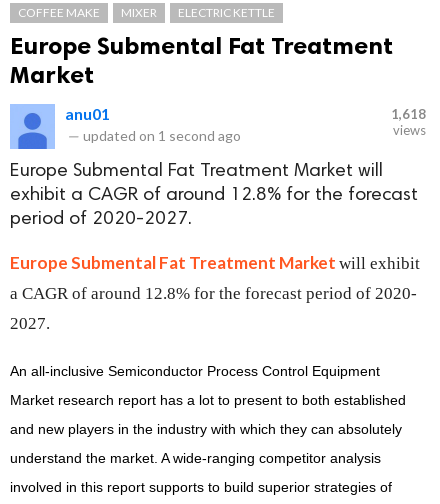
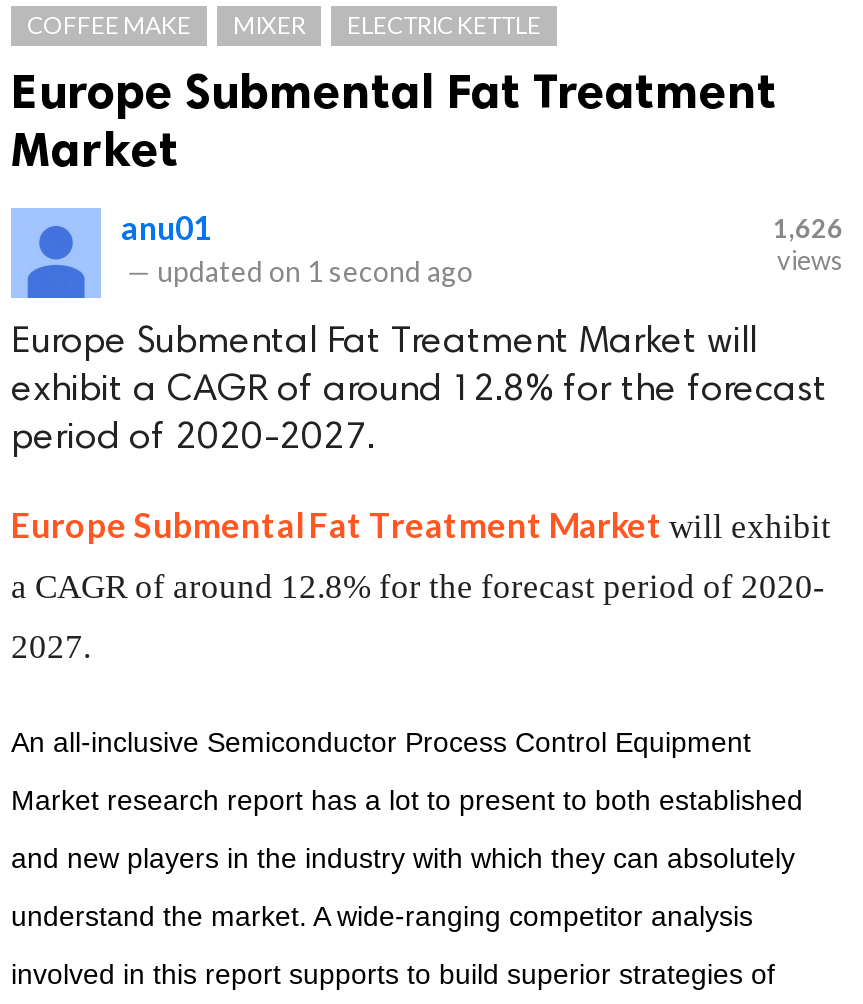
[391,106,426,122] 1,618 -> [773,212,843,244] 1,626

